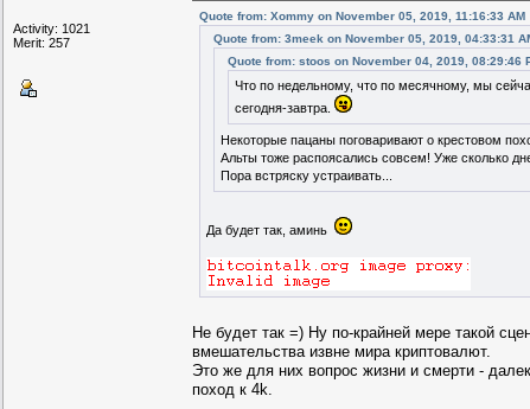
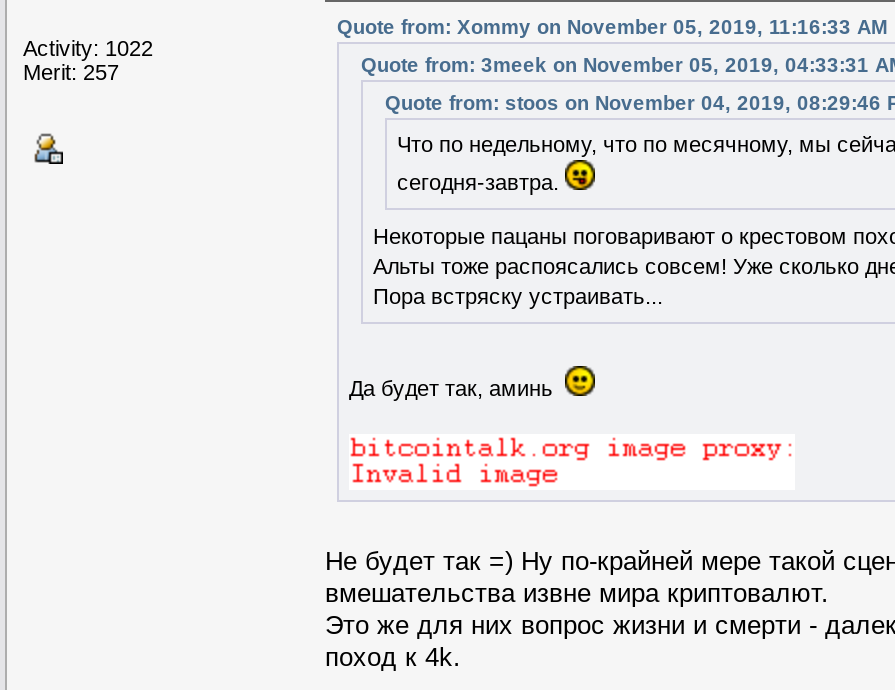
[13,22,90,36] Activity: 1021 -> [23,37,153,61] Activity: 1022

